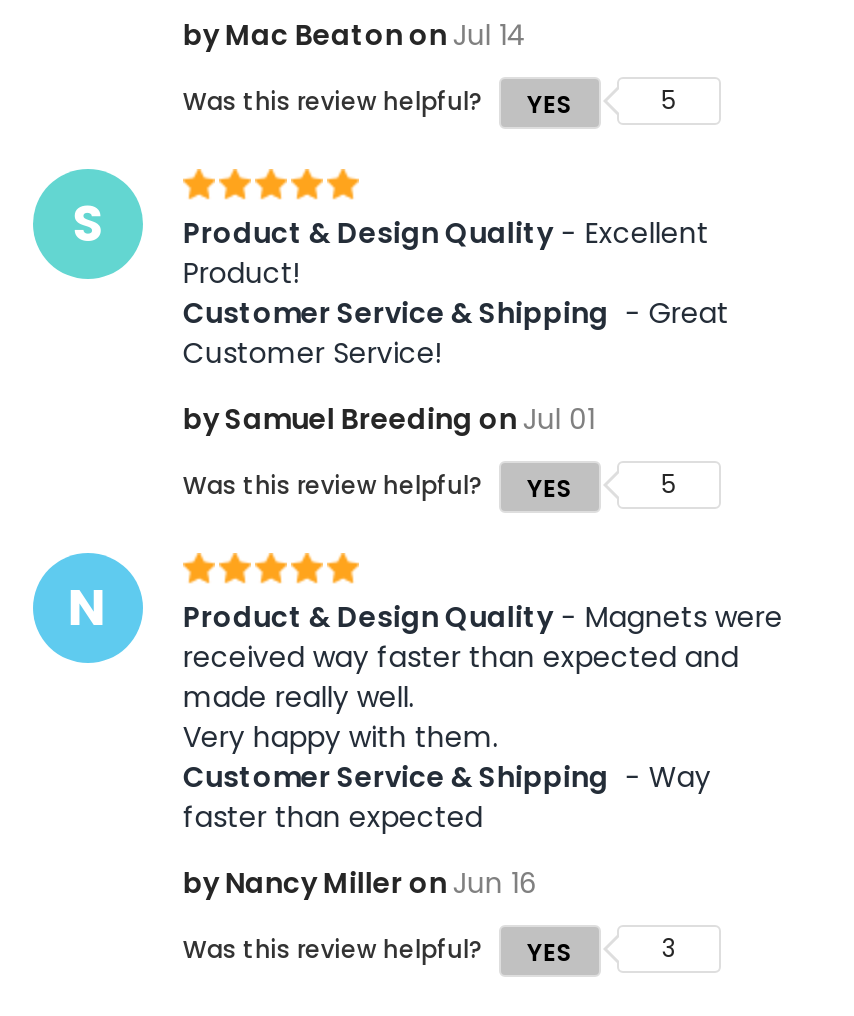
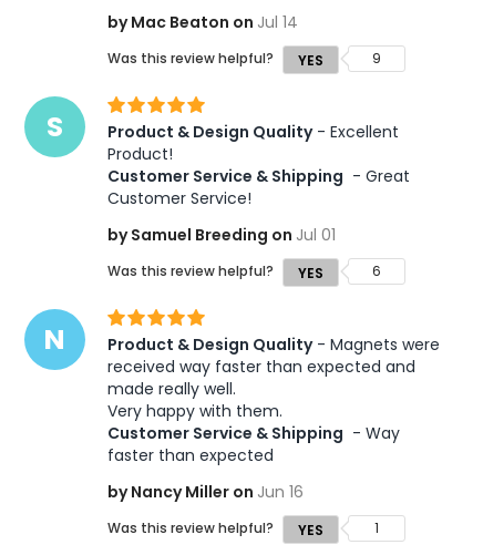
[661,83,677,117] 5 -> [372,49,381,68] 9
[661,467,677,501] 5 -> [372,262,381,280] 6
[662,931,676,965] 3 -> [374,519,379,537] 1

